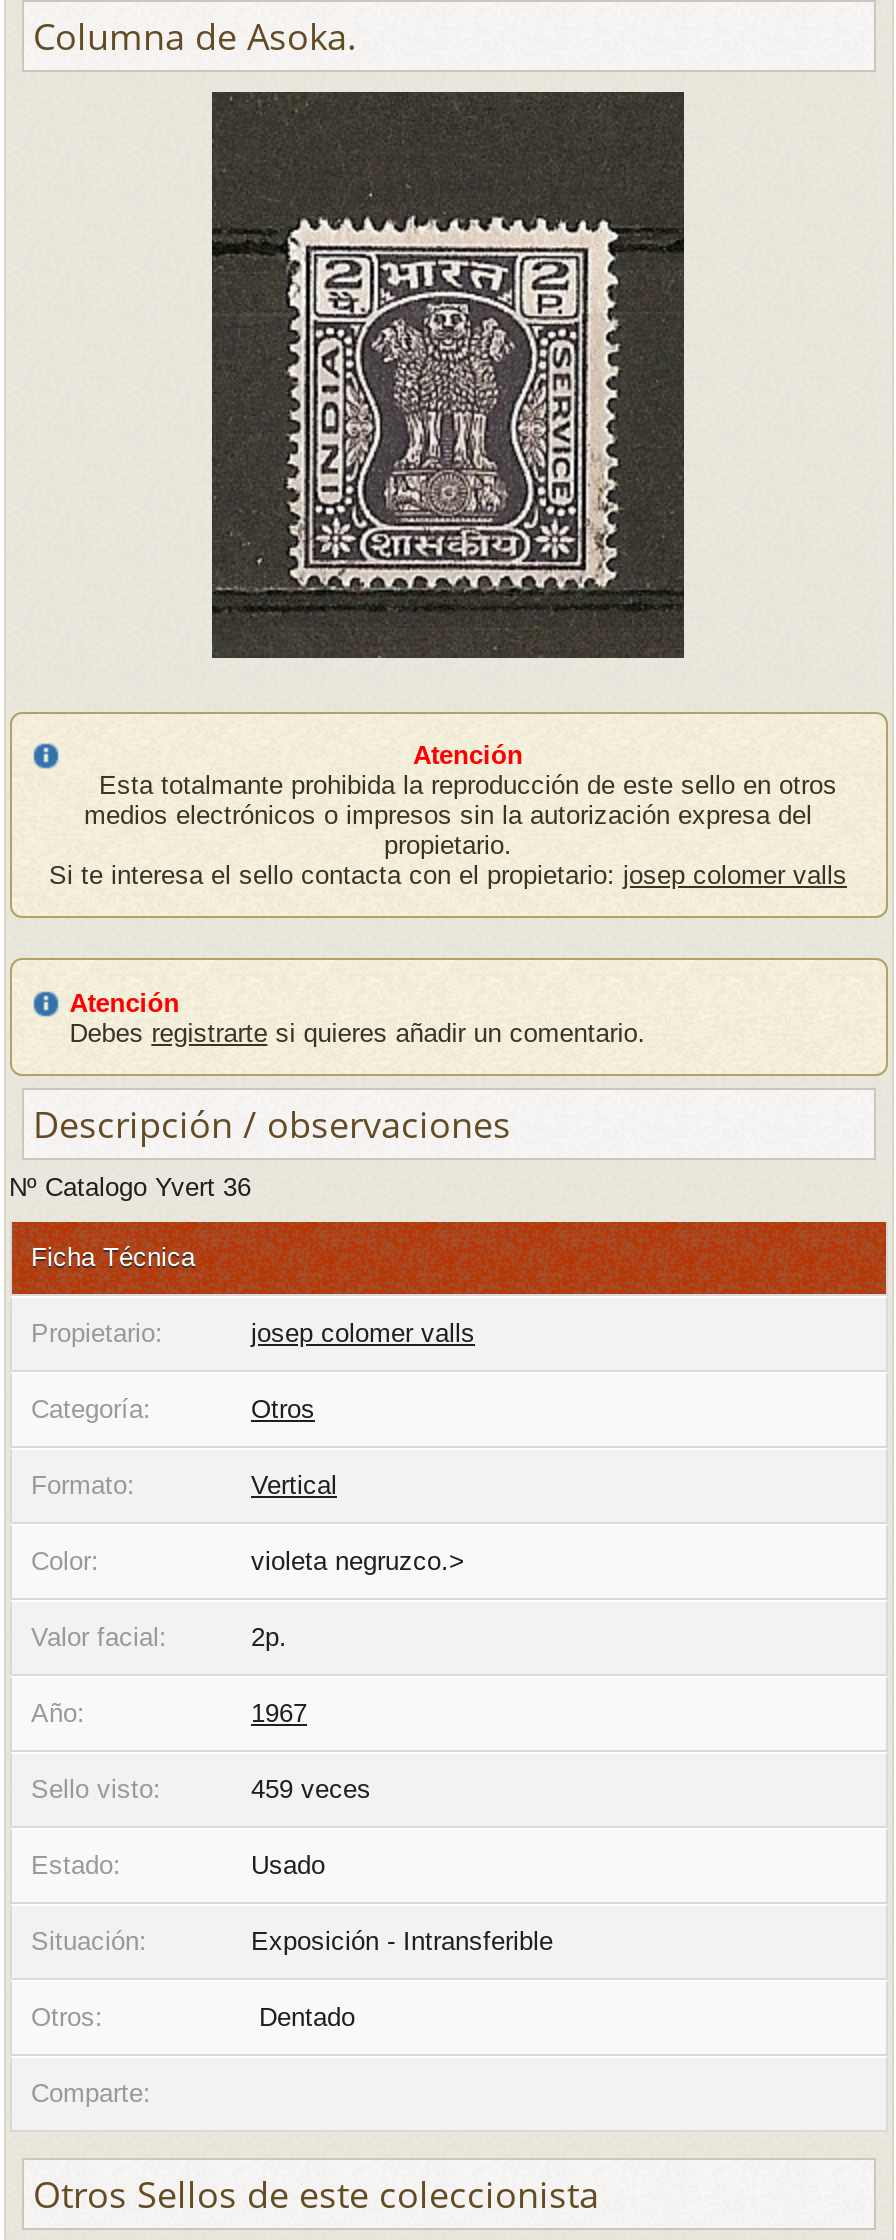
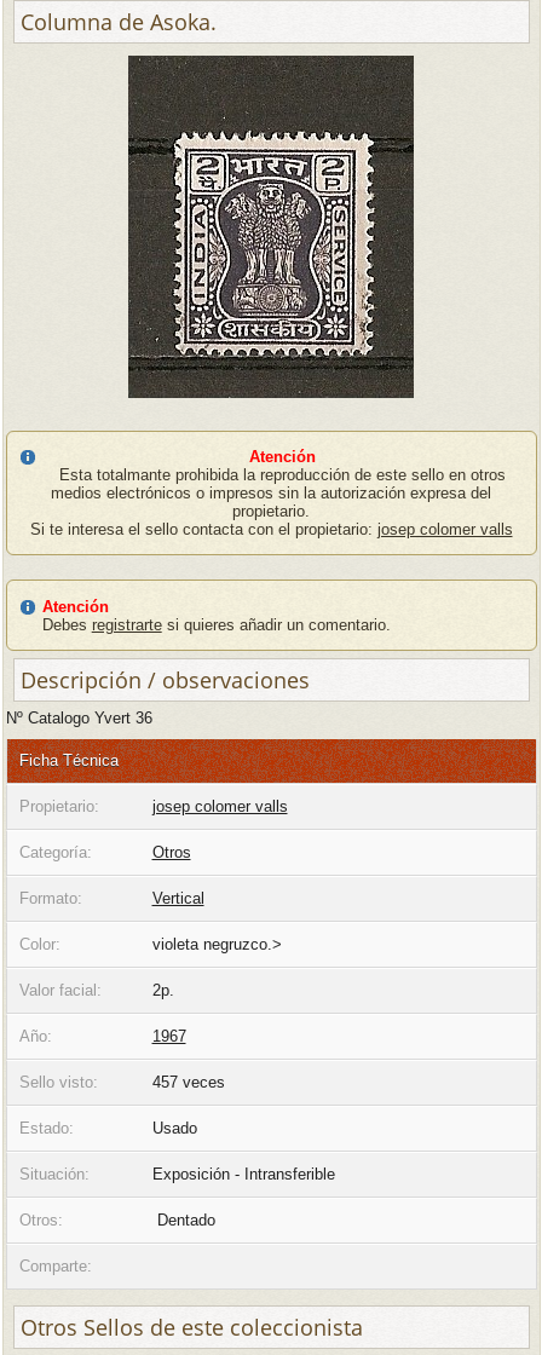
[251,1774,371,1804] 459 veces -> [152,1073,224,1091] 457 veces

